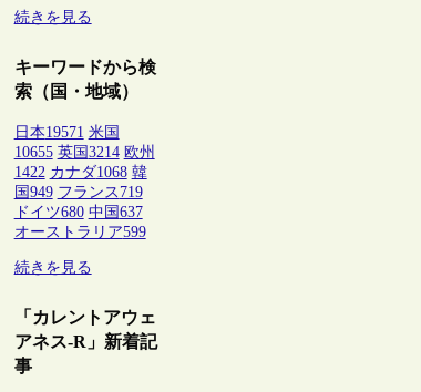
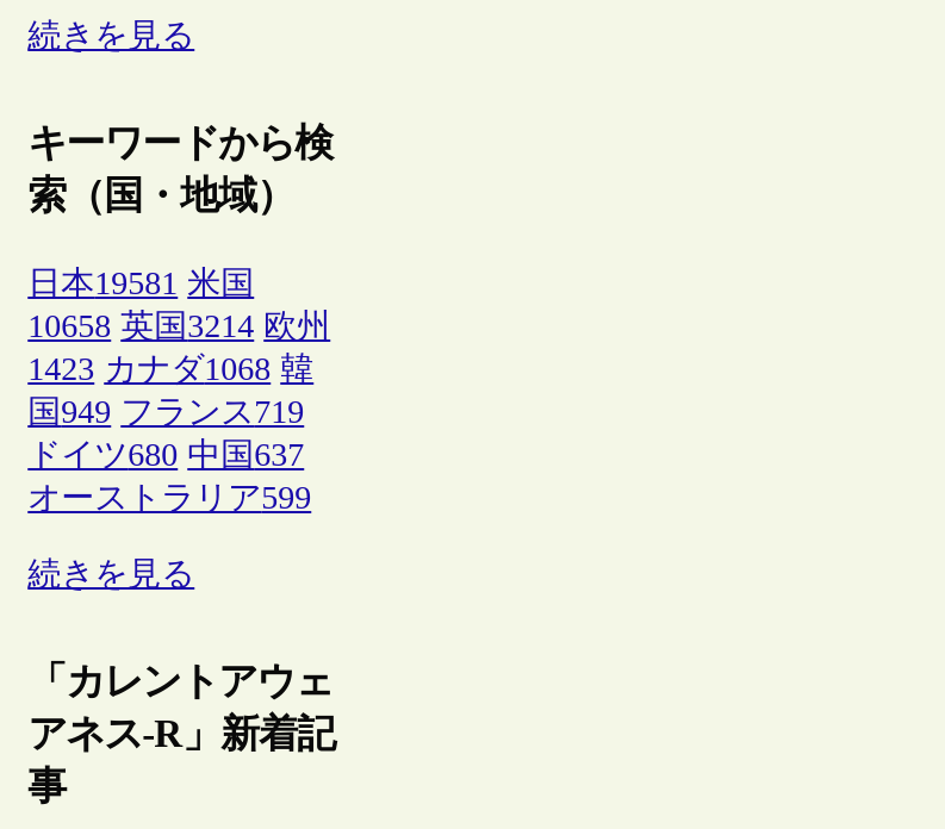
[14,124,119,140] 日本19571 米国 -> [28,265,254,301] 日本19581 米国
[14,144,155,160] 10655 英国3214 欧州 -> [28,308,330,344] 10658 英国3214 欧州
[14,164,147,180] 1422 カナダ1068 韓 -> [28,351,314,387] 1423 カナダ1068 韓

